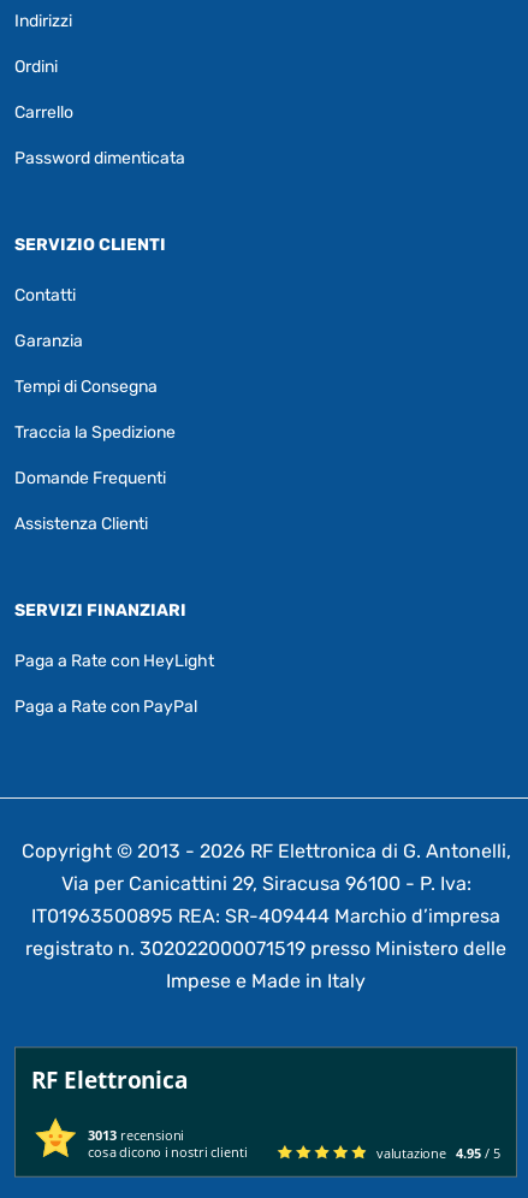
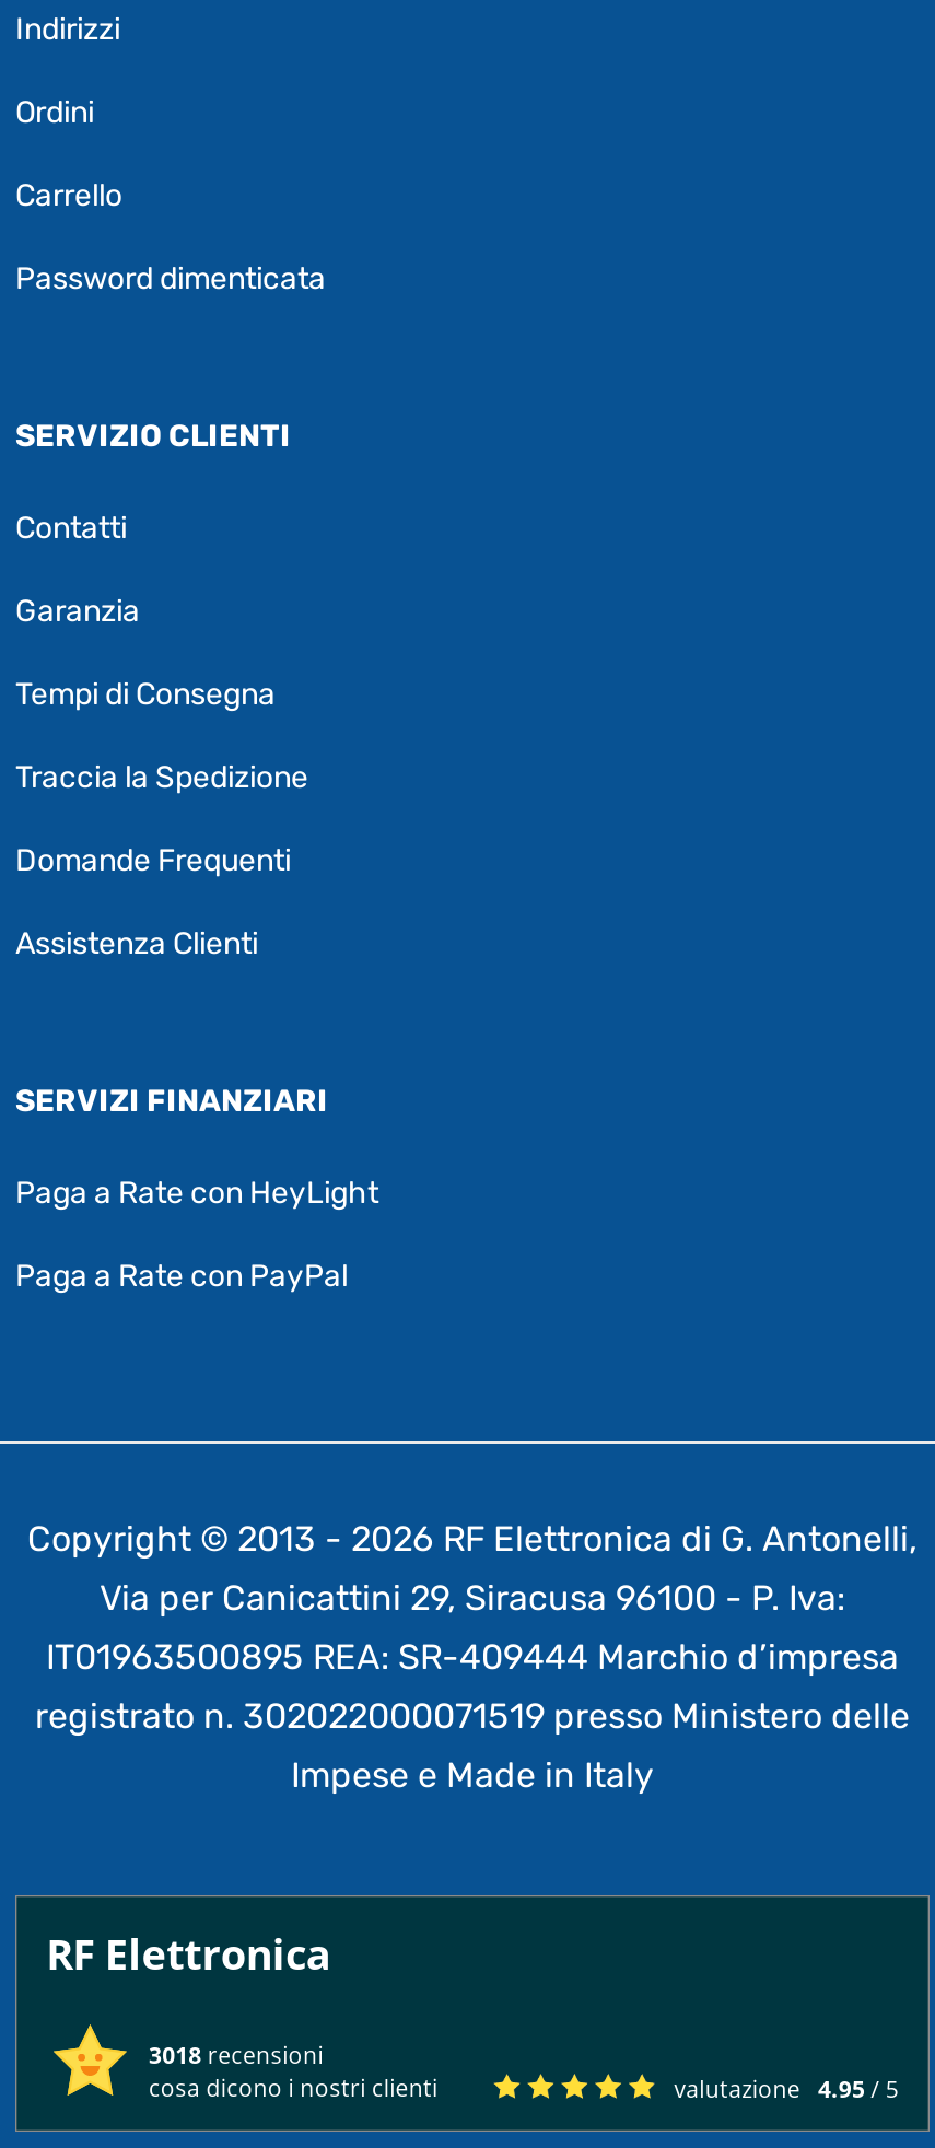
[88,1126,184,1144] 3013 recensioni -> [149,2039,323,2071] 3018 recensioni

